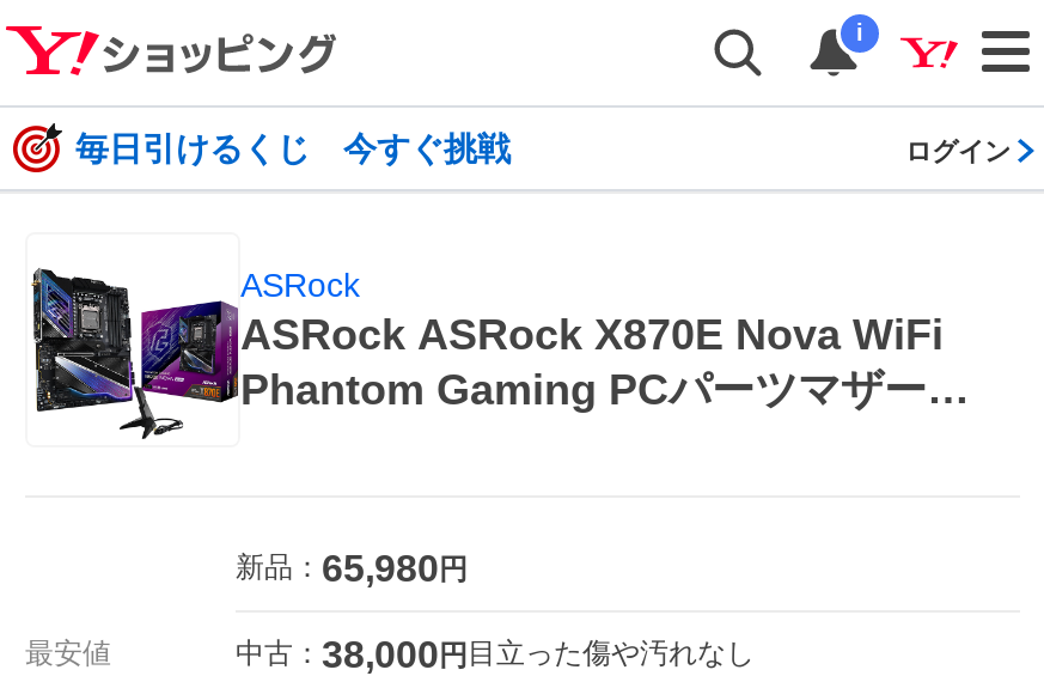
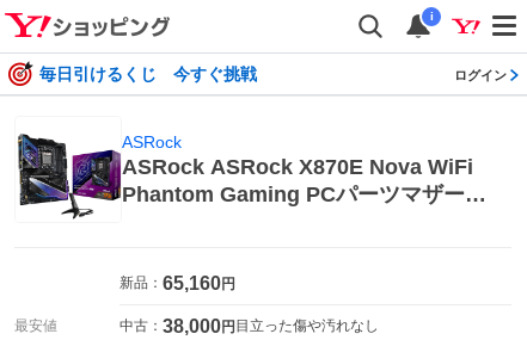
[236,548,468,589] 新品：65,980円 -> [120,273,235,293] 新品：65,160円

